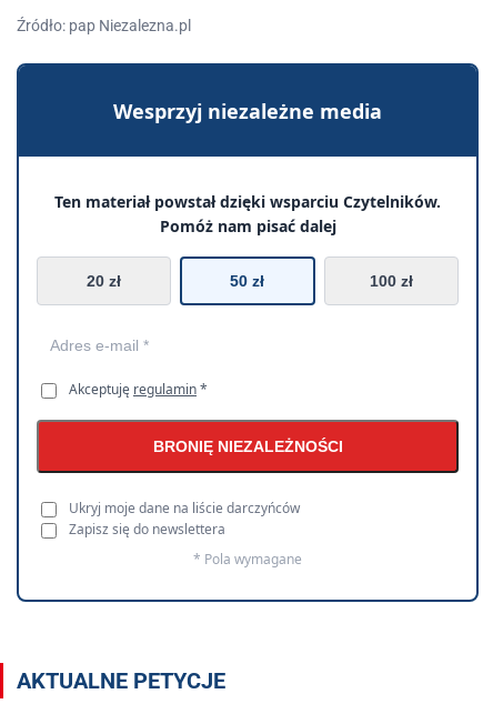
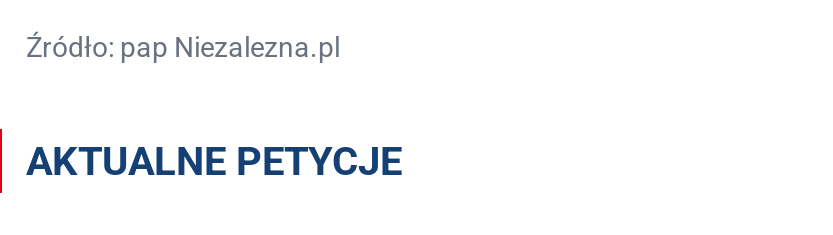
[16,62,480,603] [image] | Wesprzyj niezależne media | Ten materiał powstał dzięki wsparciu Czytelników. | Pomóż nam pisać dalej | 20 zł | 50 zł | 100 zł -> none
[69,380,343,569] Akceptuję regulamin * | BRONIĘ NIEZALEŻNOŚCI | Ukryj moje dane na liście darczyńców | Zapisz się do newslettera | * Pola wymagane -> none

